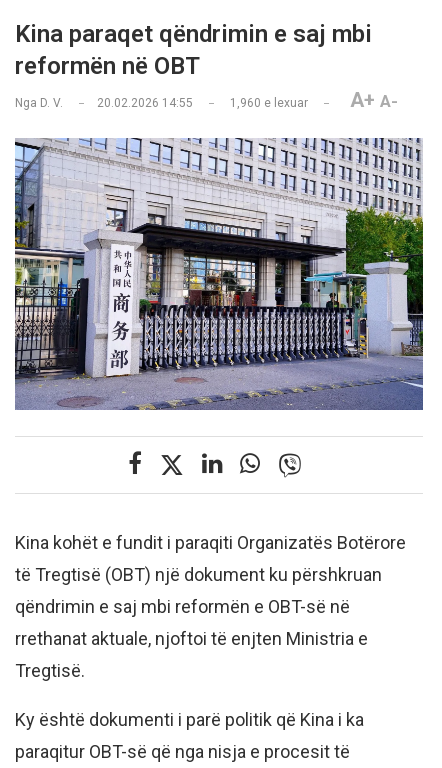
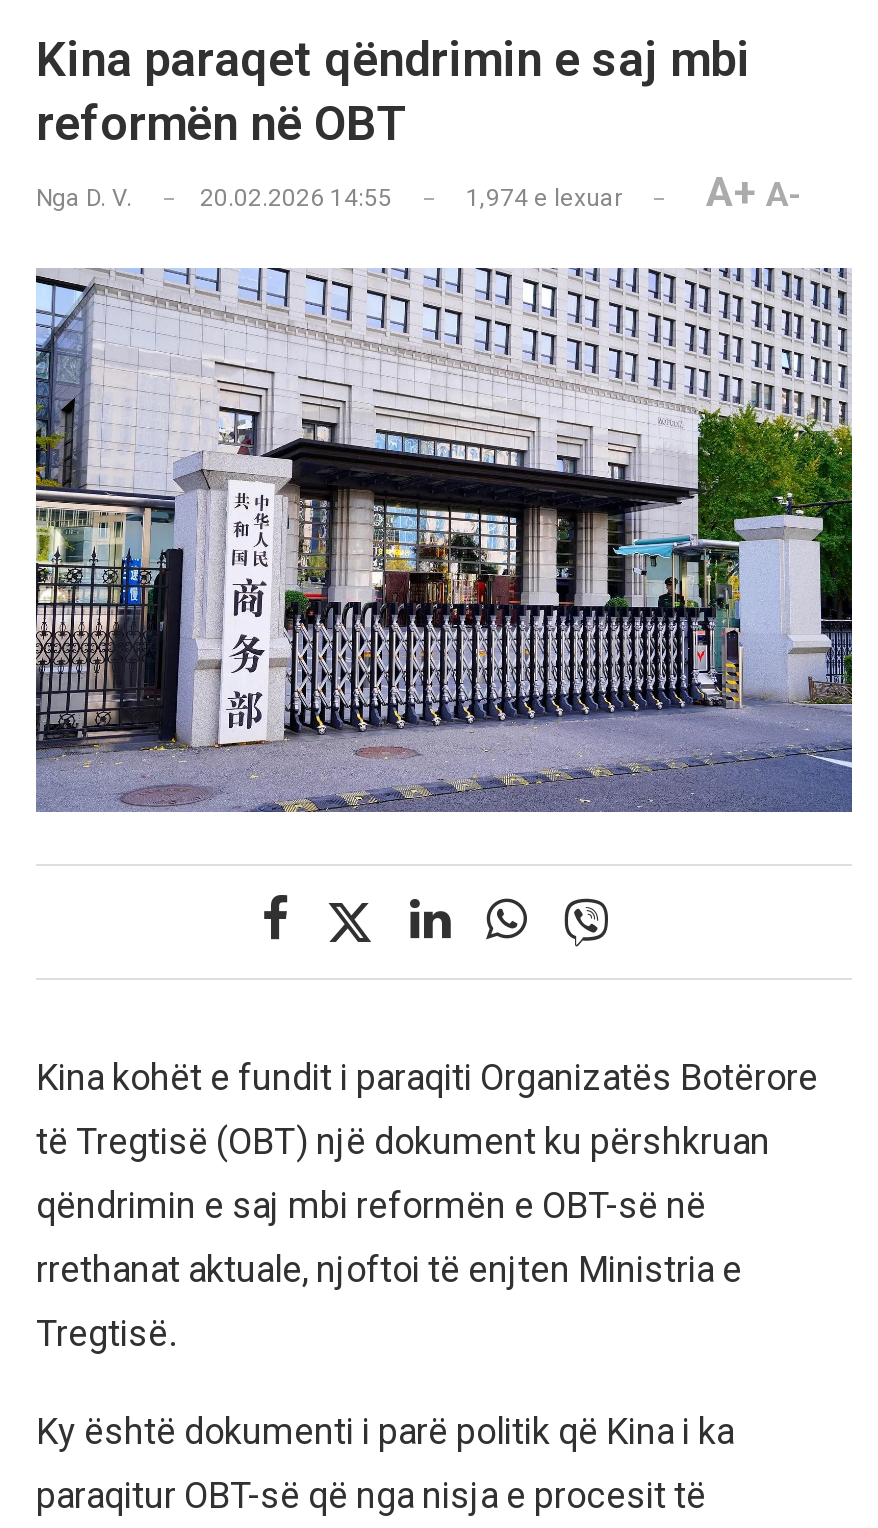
[227,96,308,110] 1,960 e lexuar -> [460,185,622,213] 1,974 e lexuar

